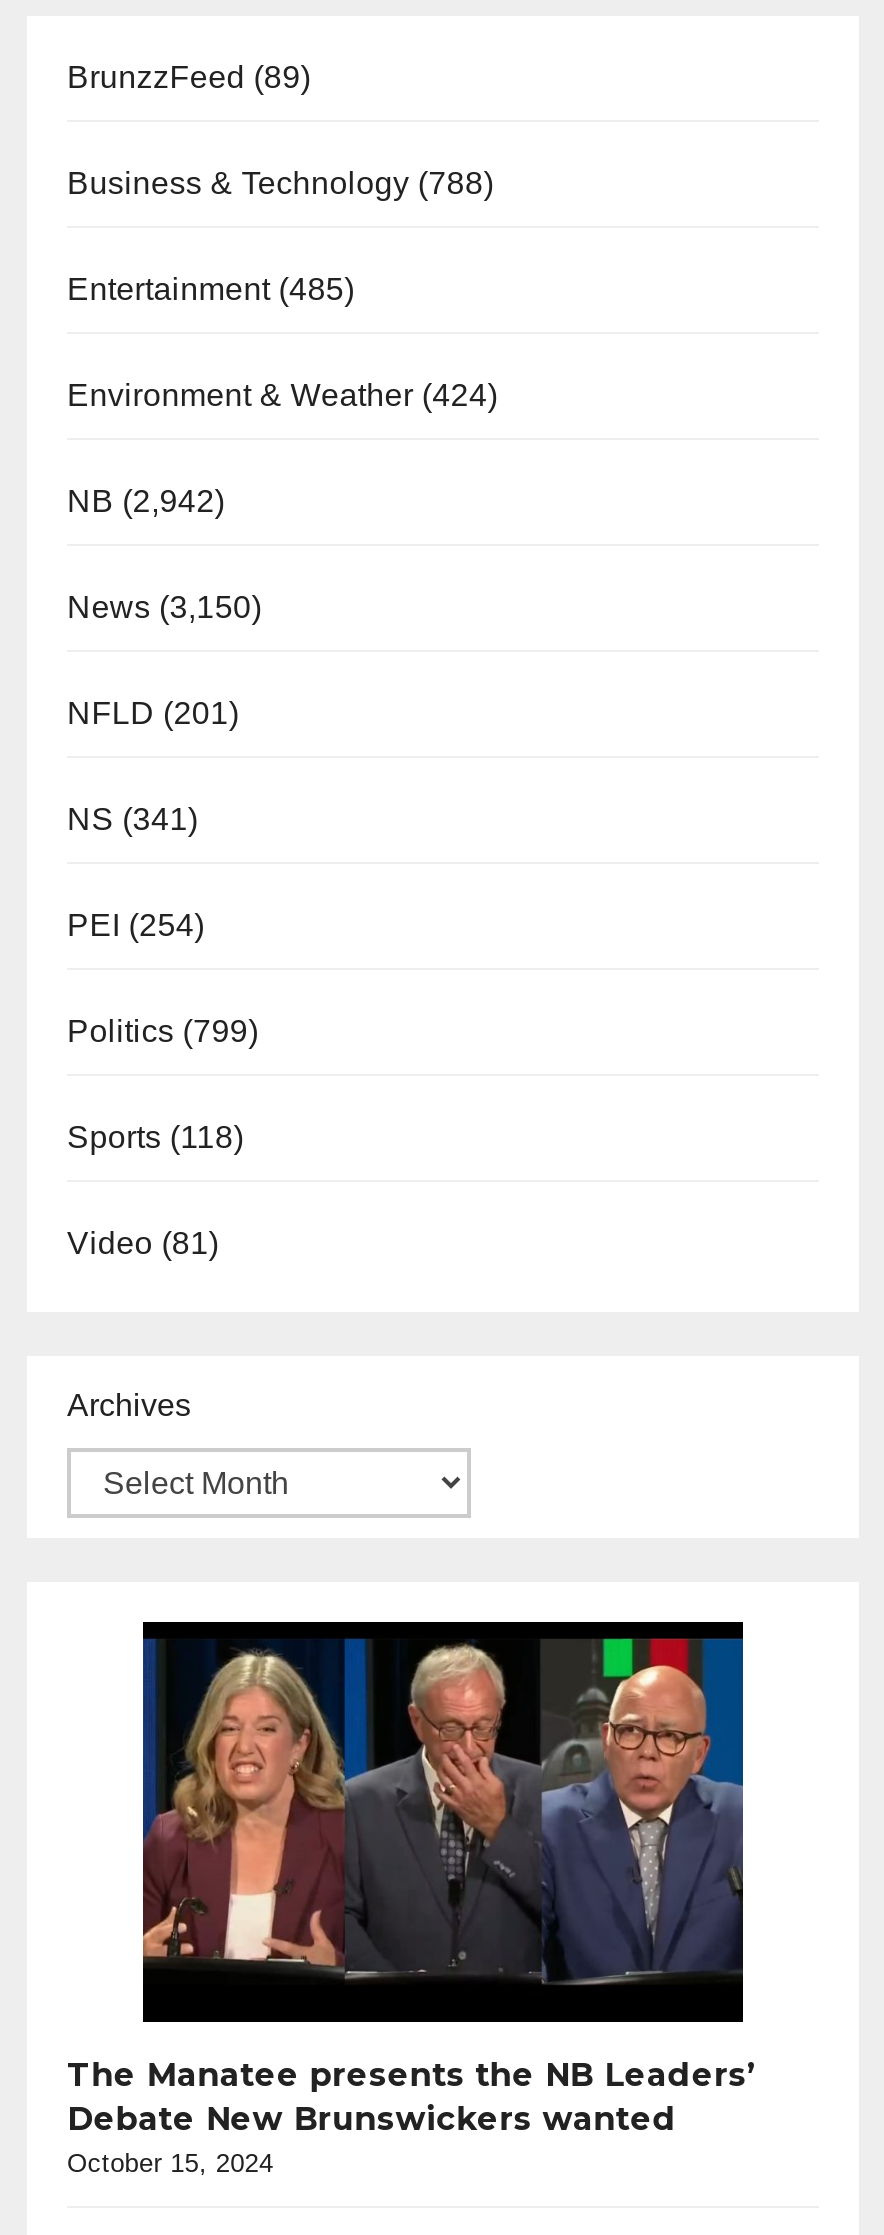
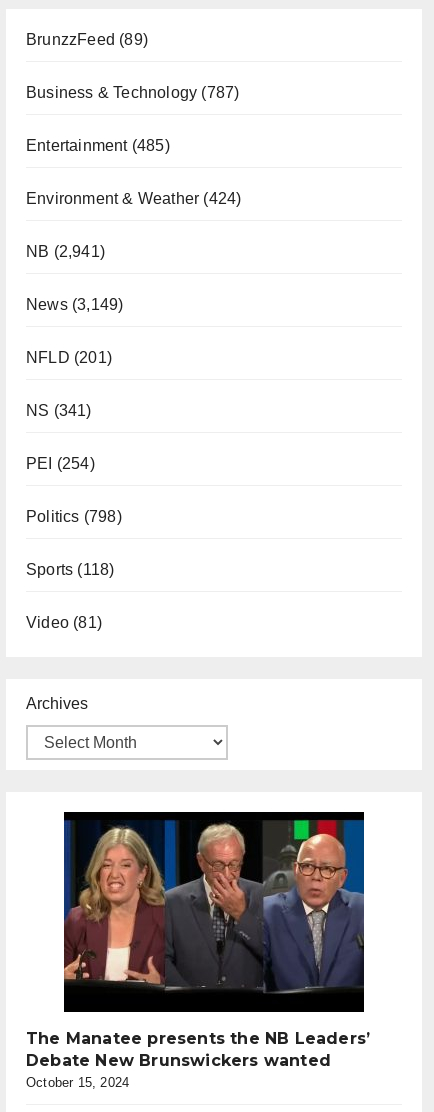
[67,166,494,200] Business & Technology (788) -> [26,84,239,101] Business & Technology (787)
[67,484,225,518] NB (2,942) -> [26,243,105,260] NB (2,941)
[67,590,262,624] News (3,150) -> [26,296,123,313] News (3,149)
[67,1014,259,1048] Politics (799) -> [26,508,122,525] Politics (798)

